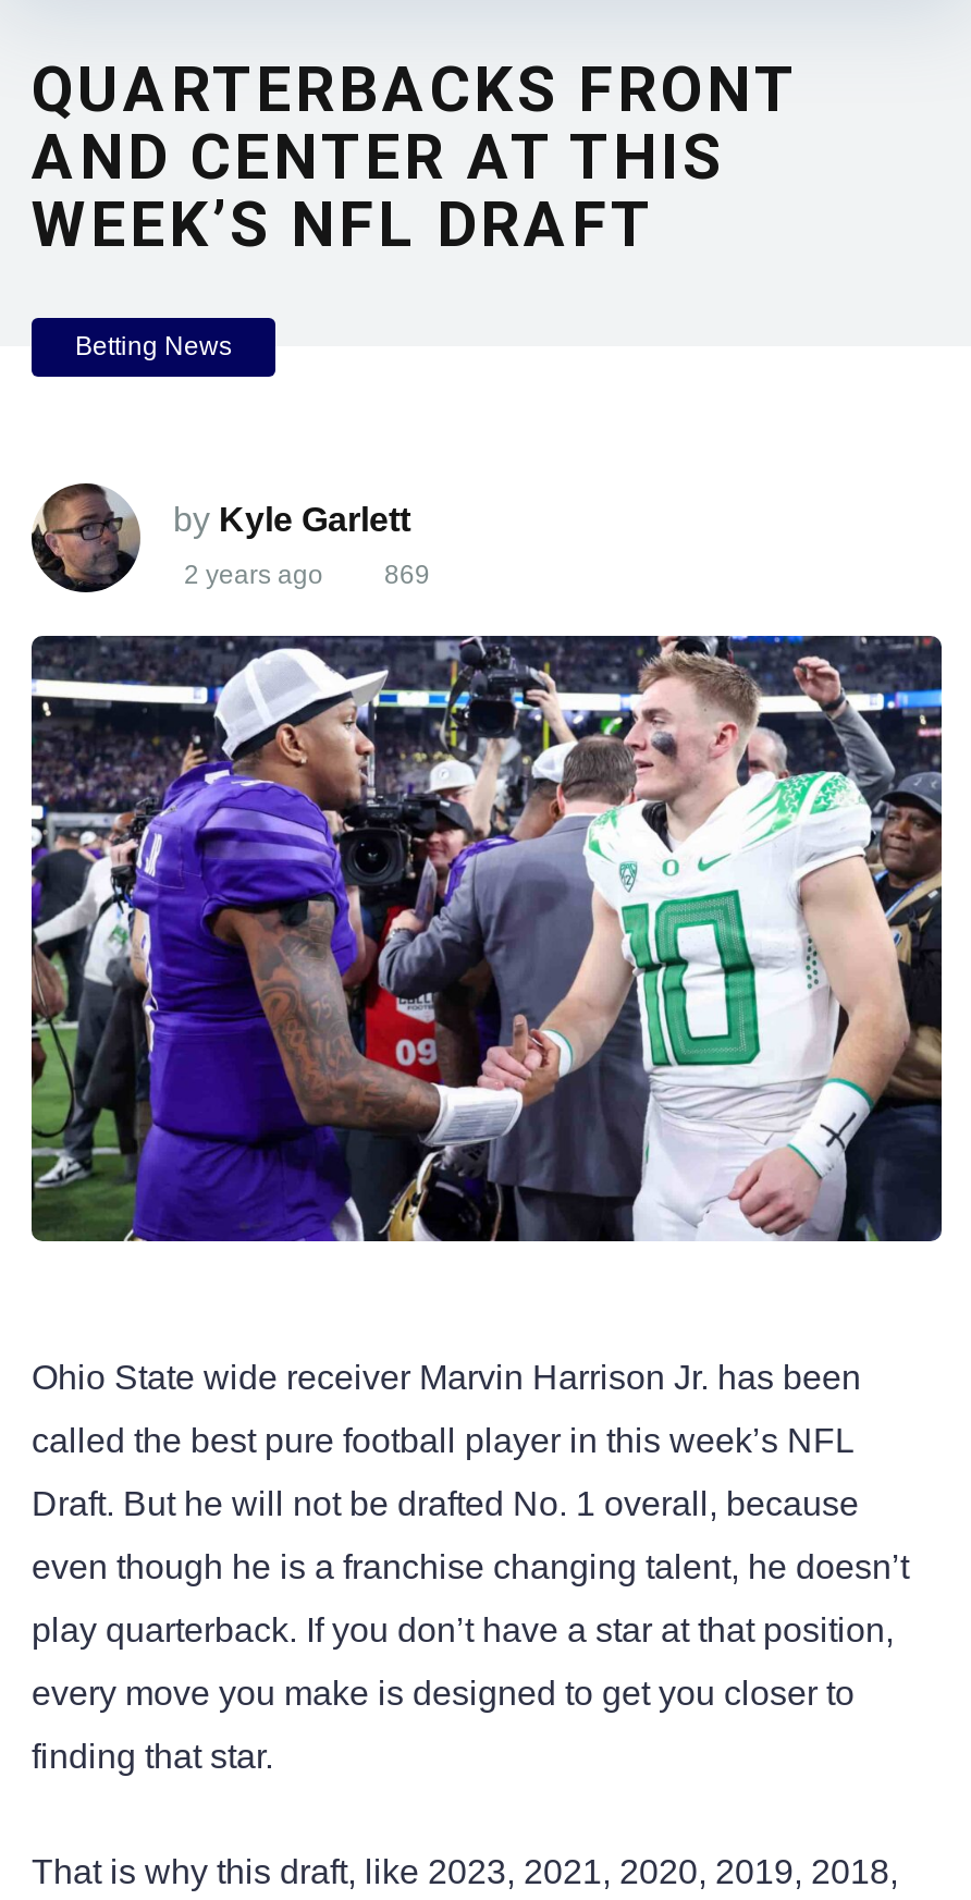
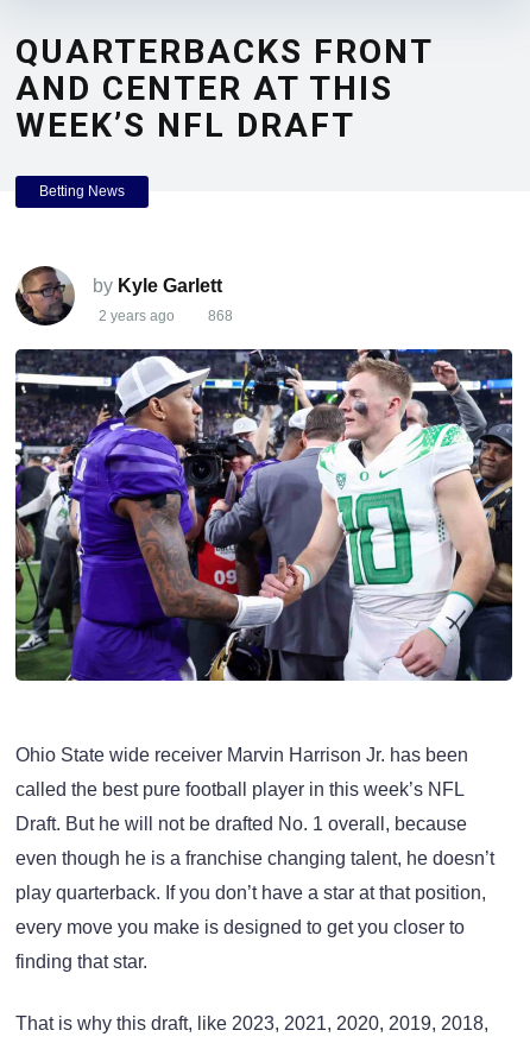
[184,560,430,591] 2 years ago 869 -> [99,308,233,325] 2 years ago 868

